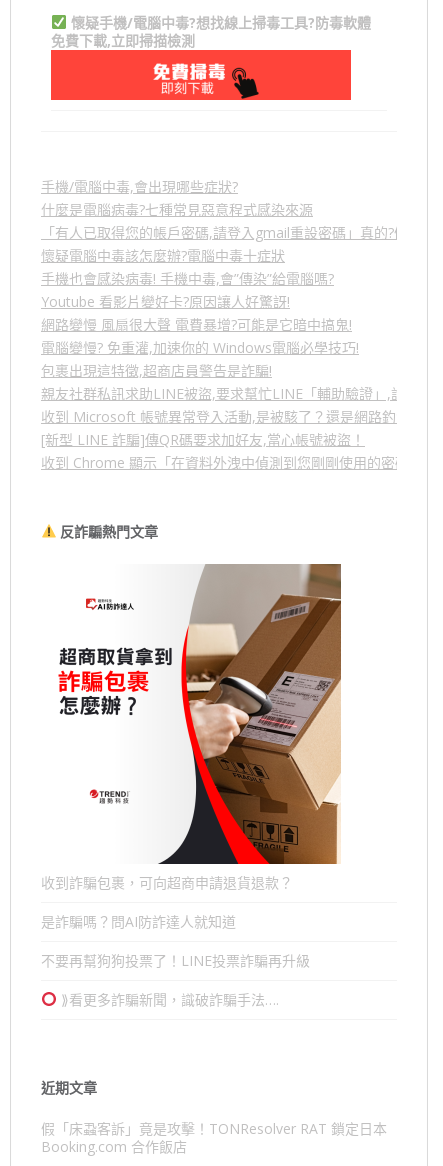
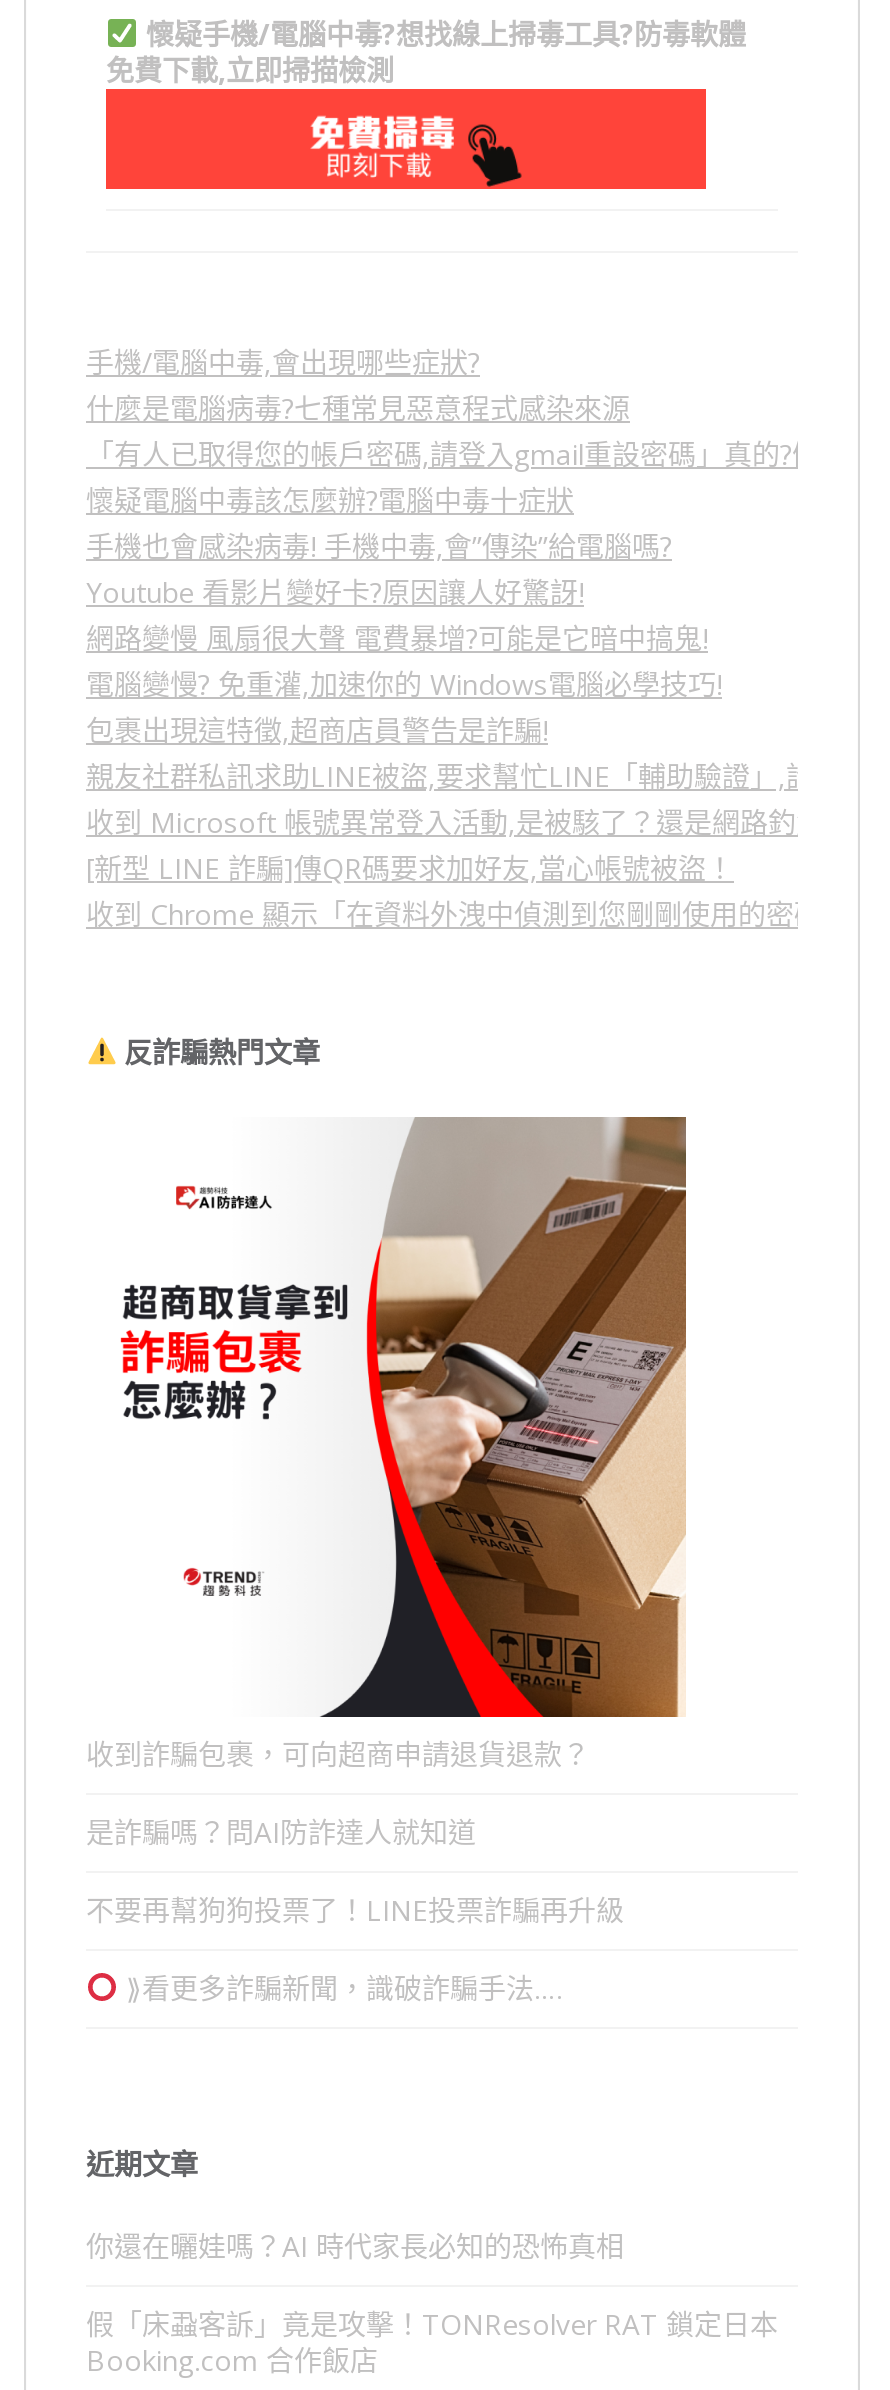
none -> [86,2226,624,2264] 你還在曬娃嗎？AI 時代家長必知的恐怖真相

